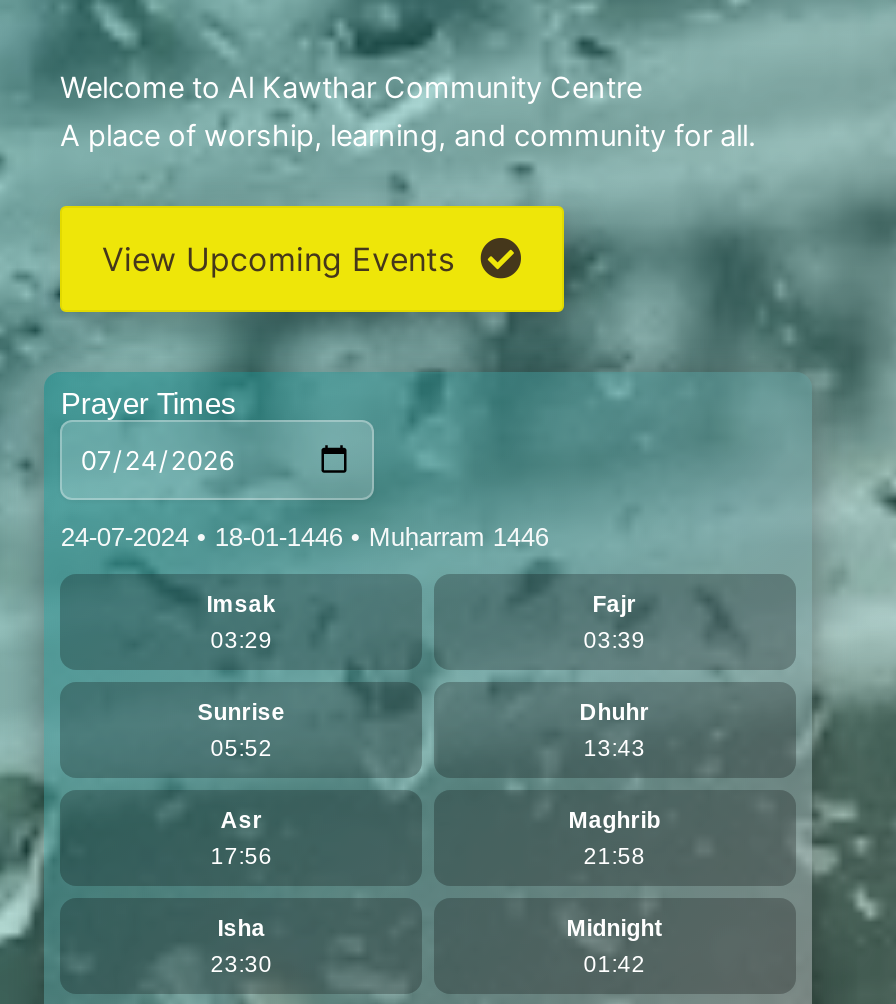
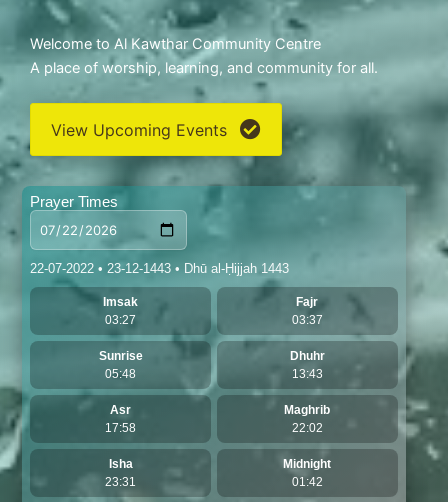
[61,521,549,551] 24-07-2024 • 18-01-1446 • Muḥarram 1446 -> [30,261,289,276] 22-07-2022 • 23-12-1443 • Dhū al-Ḥijjah 1443
[210,627,272,651] 03:29 -> [105,314,136,326] 03:27
[584,627,646,651] 03:39 -> [292,314,323,326] 03:37
[210,735,272,759] 05:52 -> [105,368,136,380] 05:48
[210,843,272,867] 17:56 -> [105,422,136,434] 17:58
[584,843,646,867] 21:58 -> [292,422,323,434] 22:02
[210,951,272,975] 23:30 -> [105,476,136,488] 23:31

